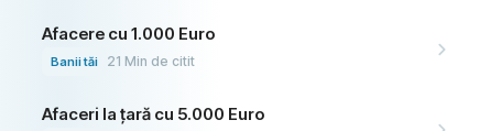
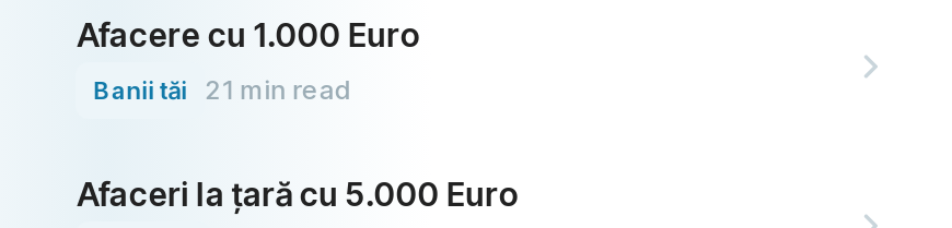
[51,53,195,69] Banii tăi 21 Min de citit -> [94,73,352,106] Banii tăi 21 min read

